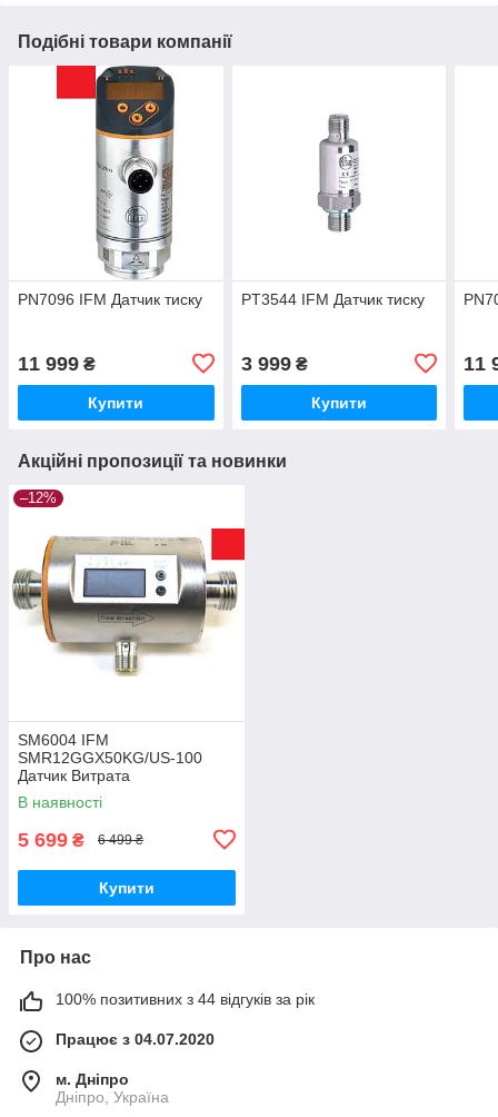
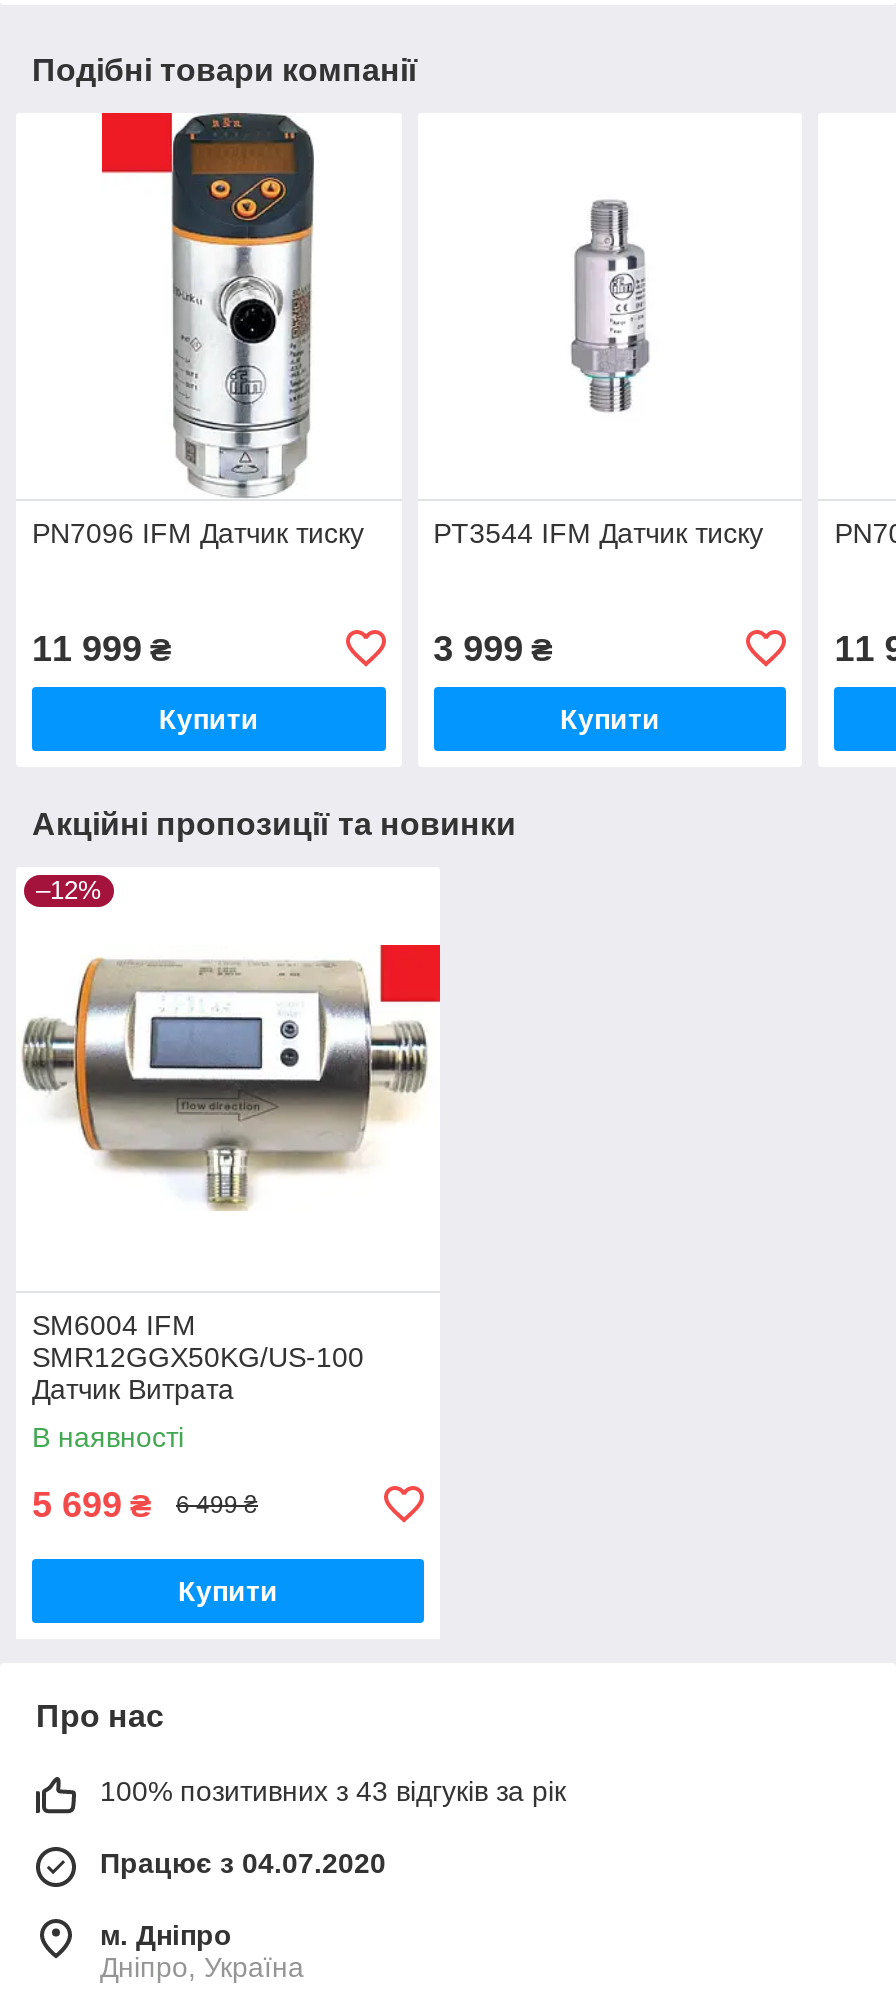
[56,990,315,1008] 100% позитивних з 44 відгуків за рік -> [100,1775,566,1807] 100% позитивних з 43 відгуків за рік

